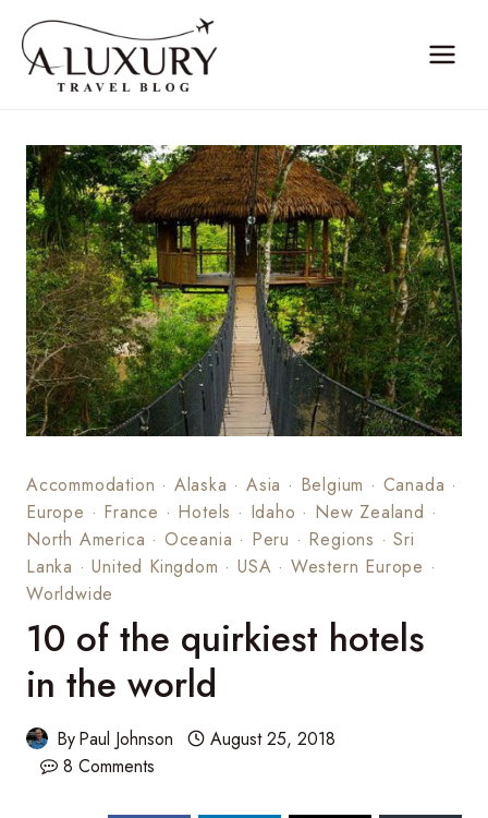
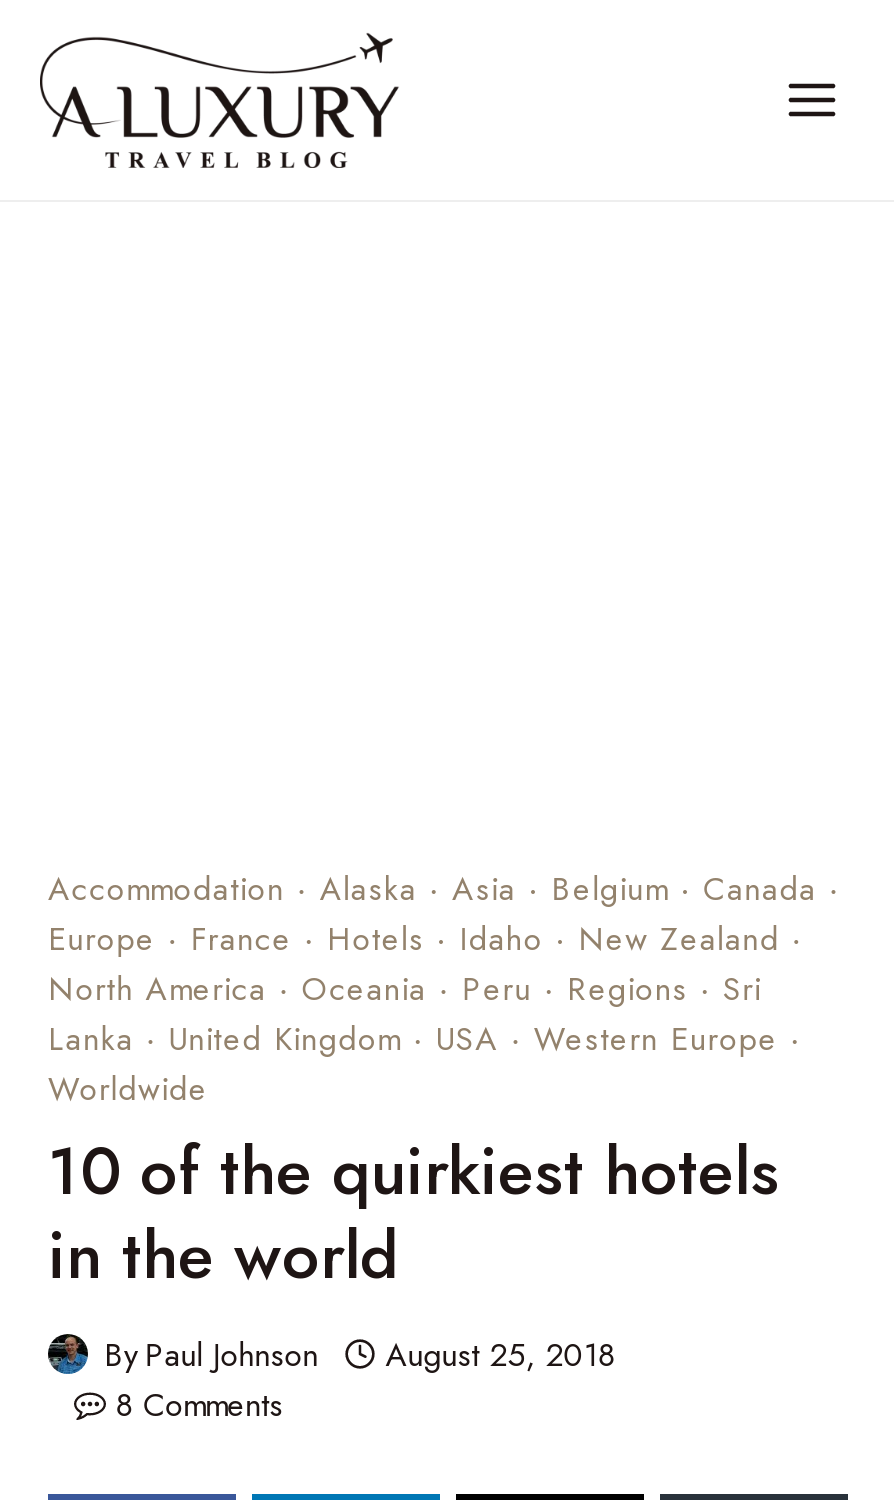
[25,144,463,437] [image] -> none

